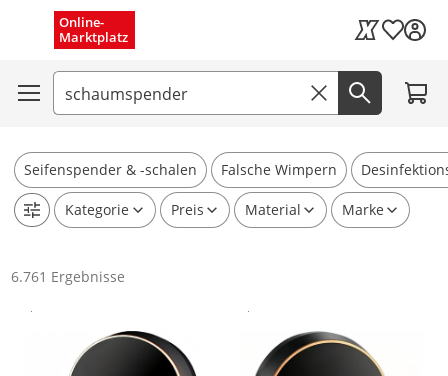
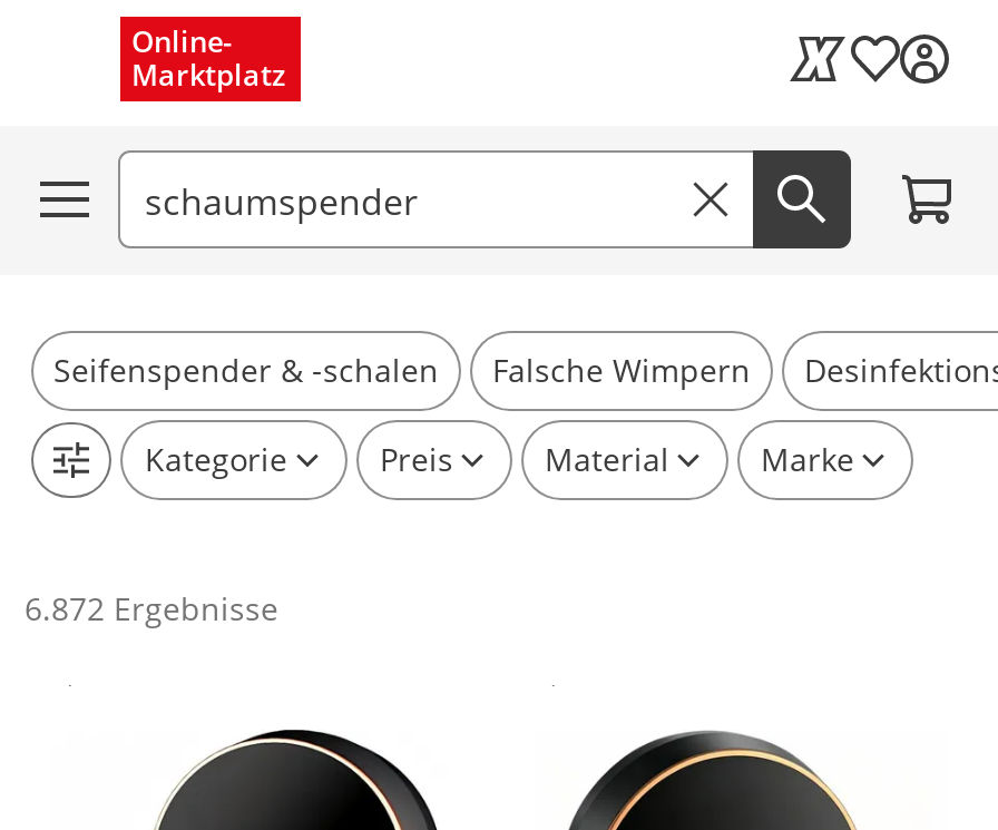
[11,267,125,286] 6.761 Ergebnisse -> [25,587,278,629] 6.872 Ergebnisse

